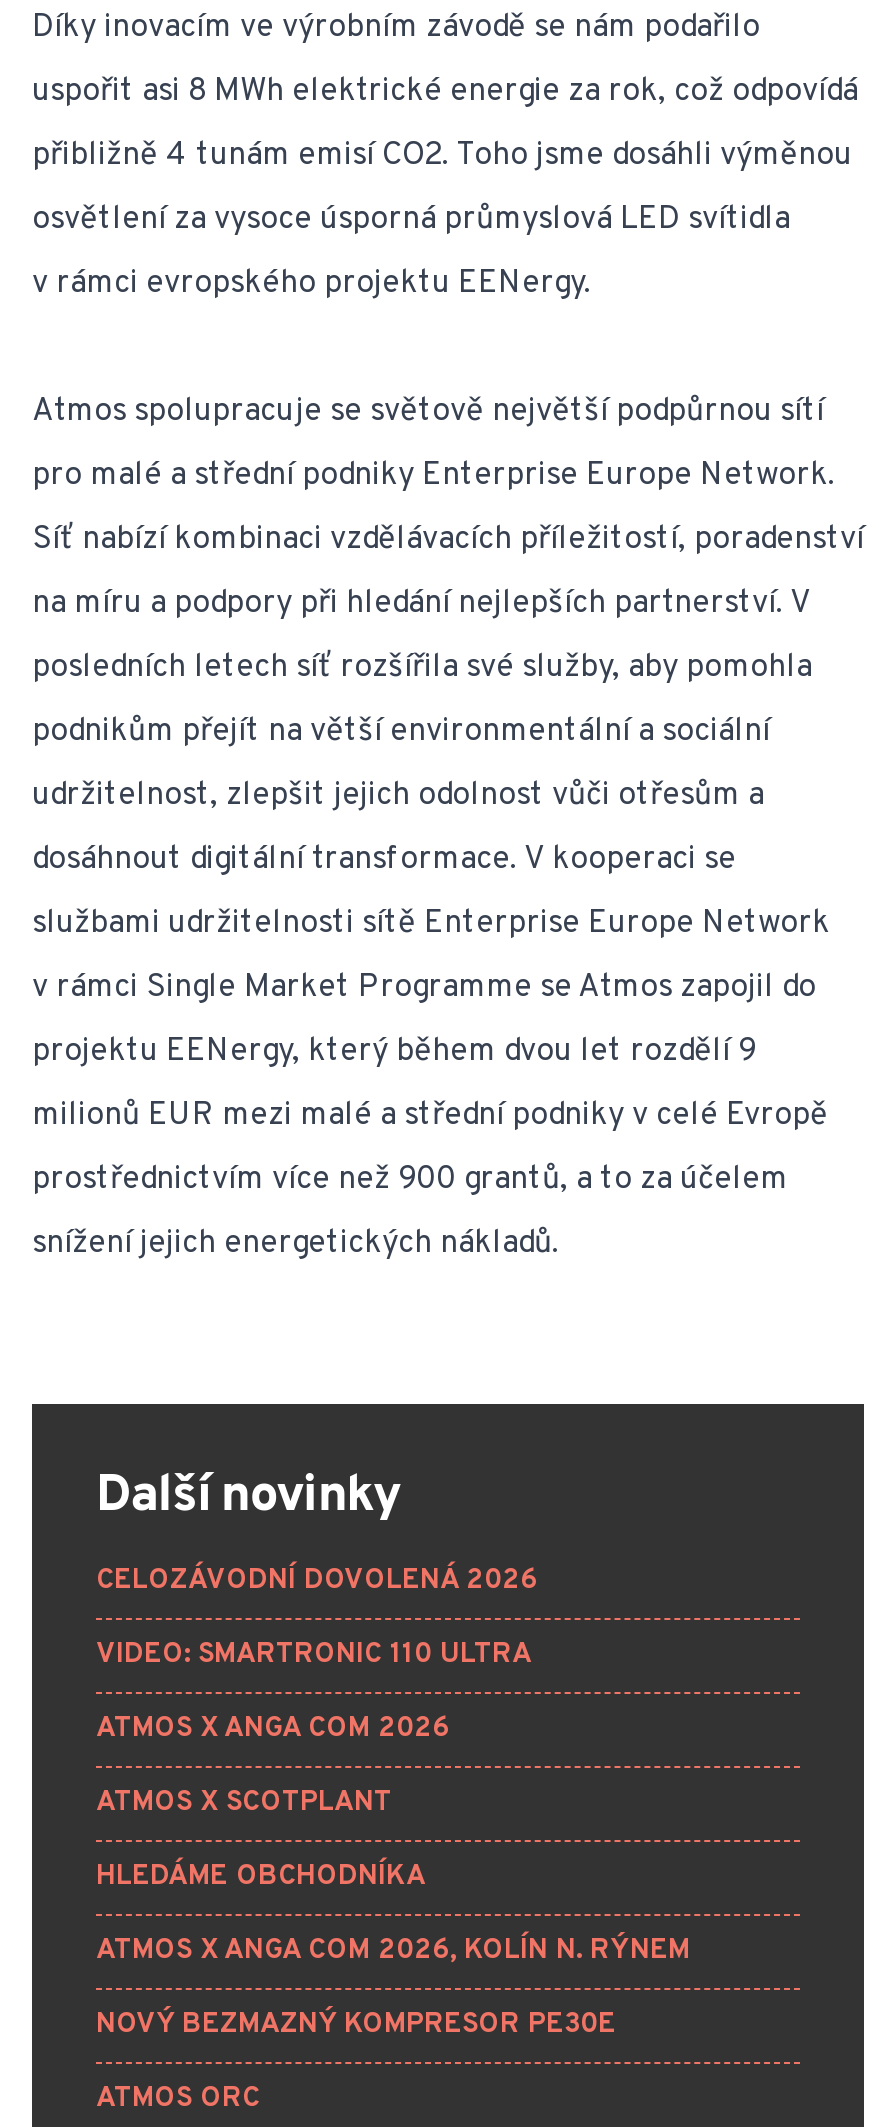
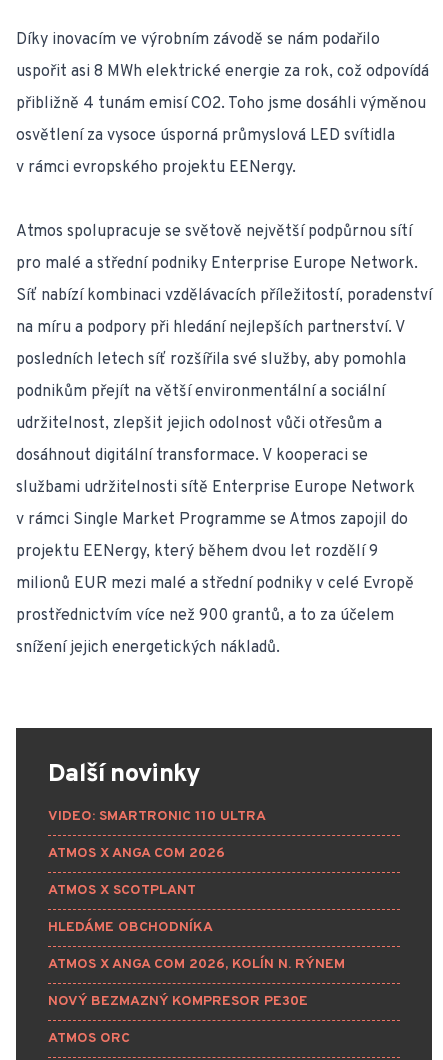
[96,1564,538,1598] CELOZÁVODNÍ DOVOLENÁ 2026 -> none

